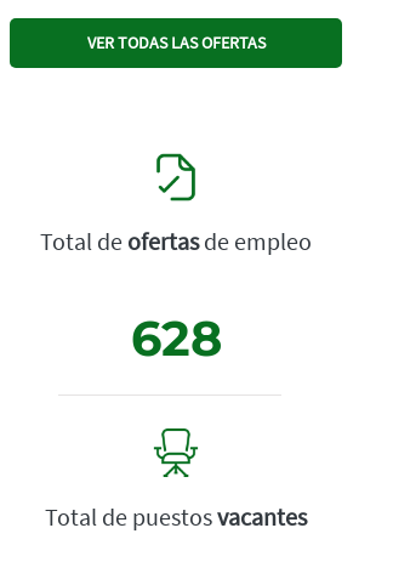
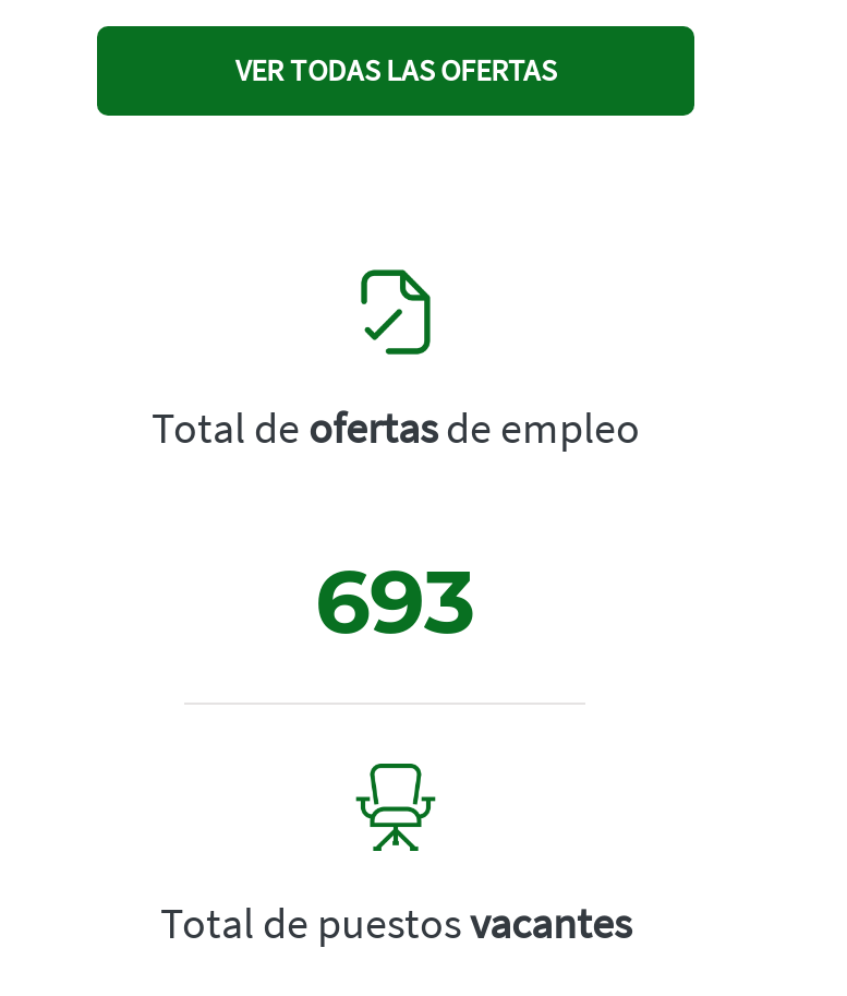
[130,308,221,368] 628 -> [315,548,476,655] 693

